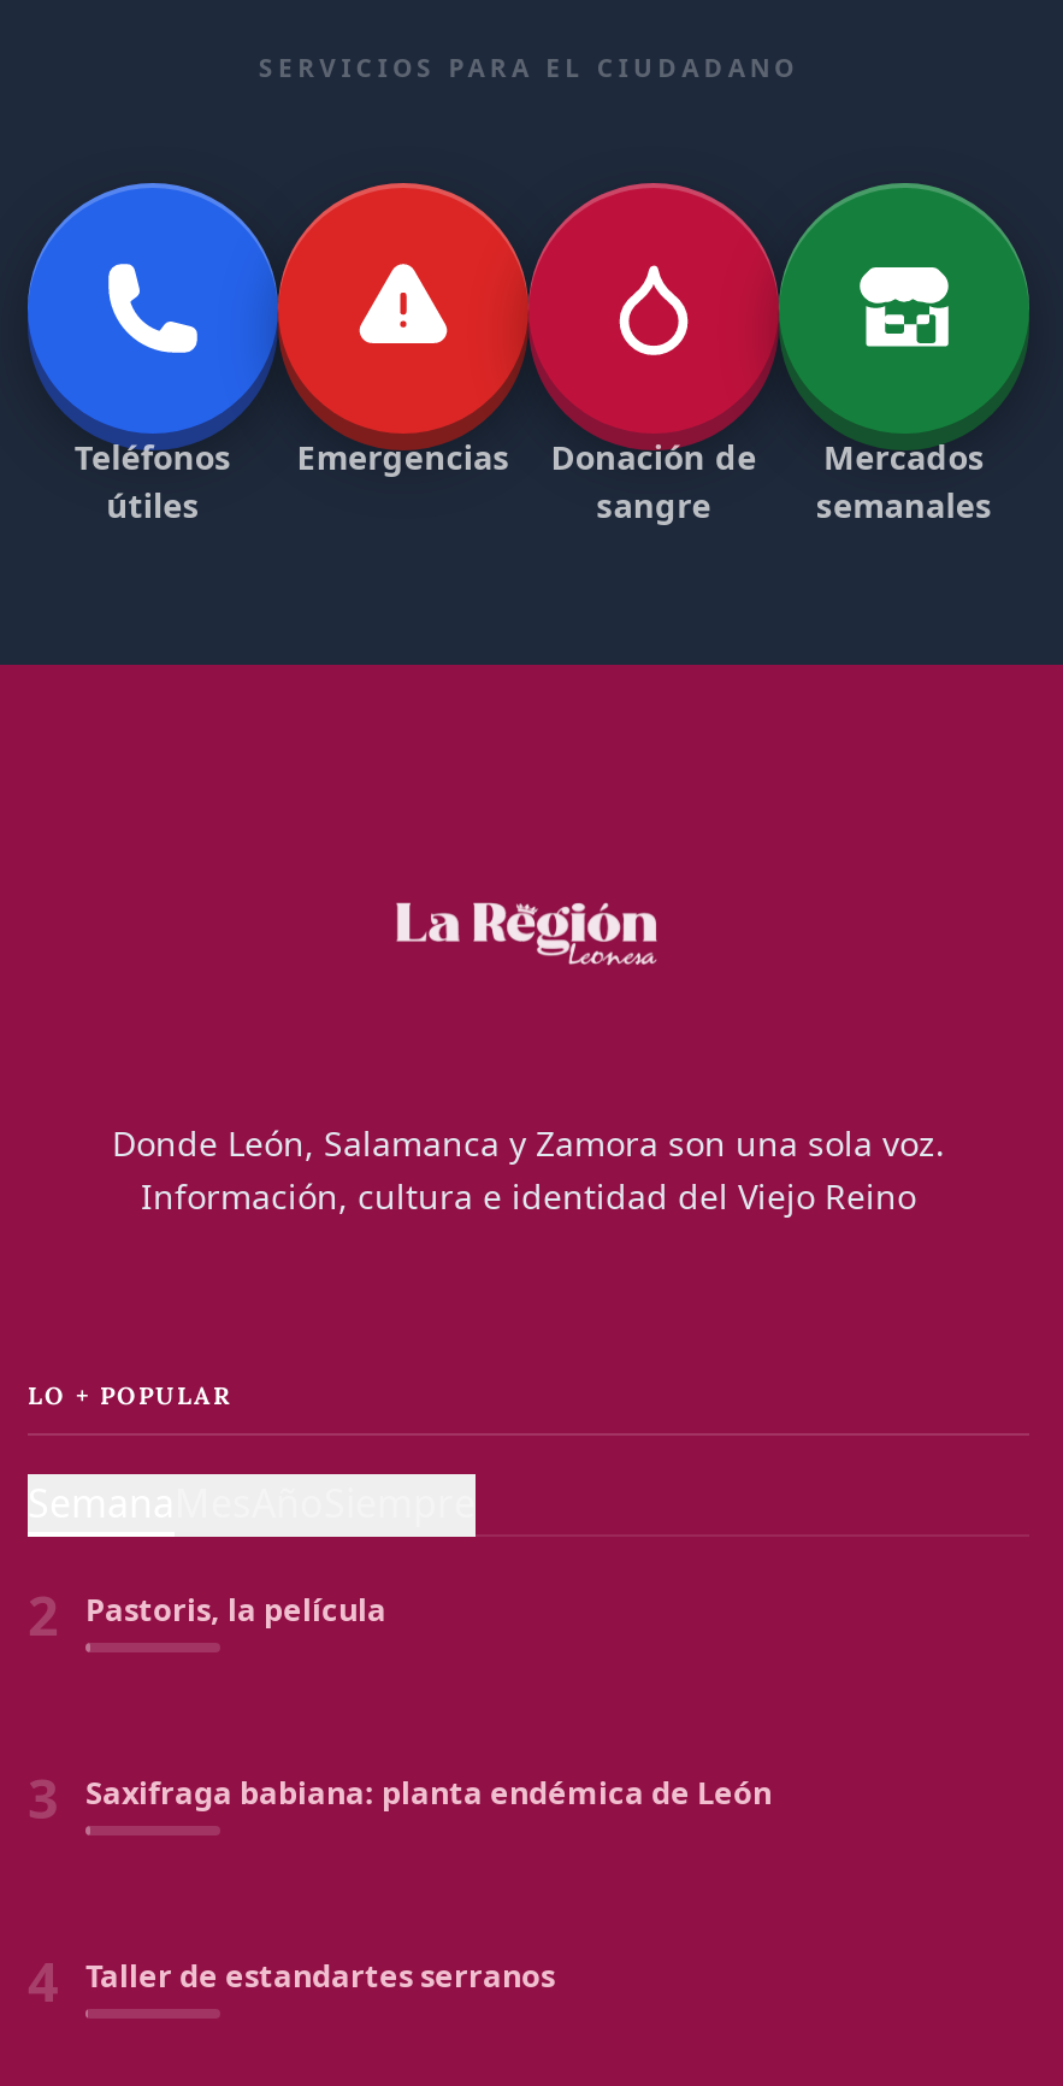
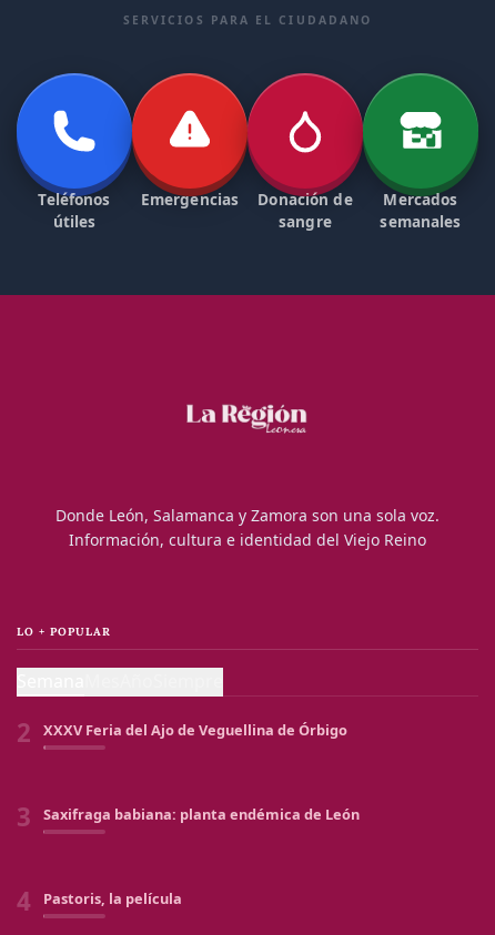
moved [85,1587,386,1631] -> [43,888,182,908]: Pastoris, la película
none -> [43,720,347,740] XXXV Feria del Ajo de Veguellina de Órbigo
[85,1954,555,1997] Taller de estandartes serranos -> none

